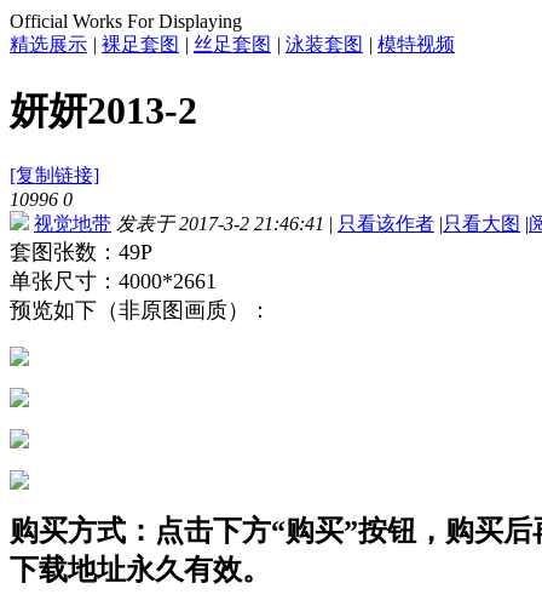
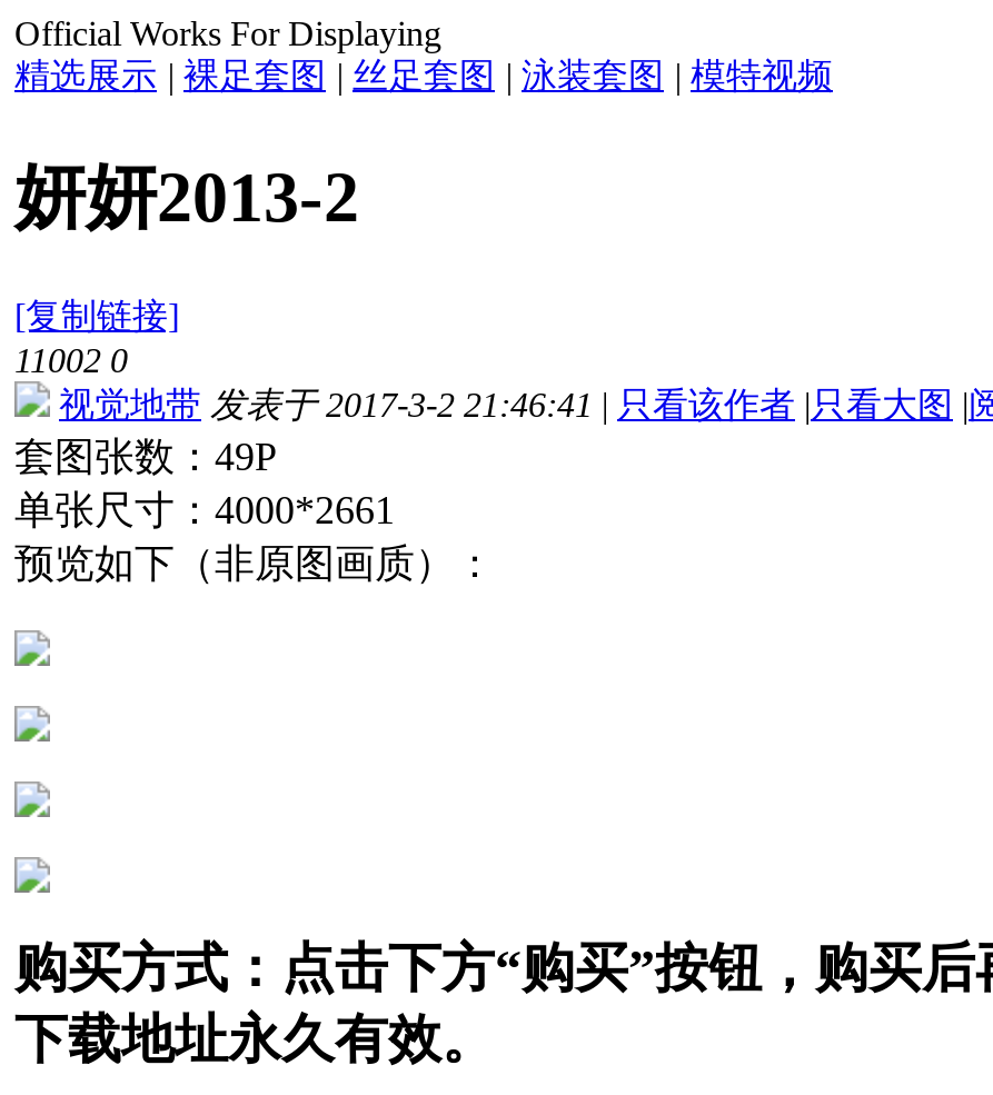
[10,189,73,210] 10996 0 -> [14,341,128,379] 11002 0

